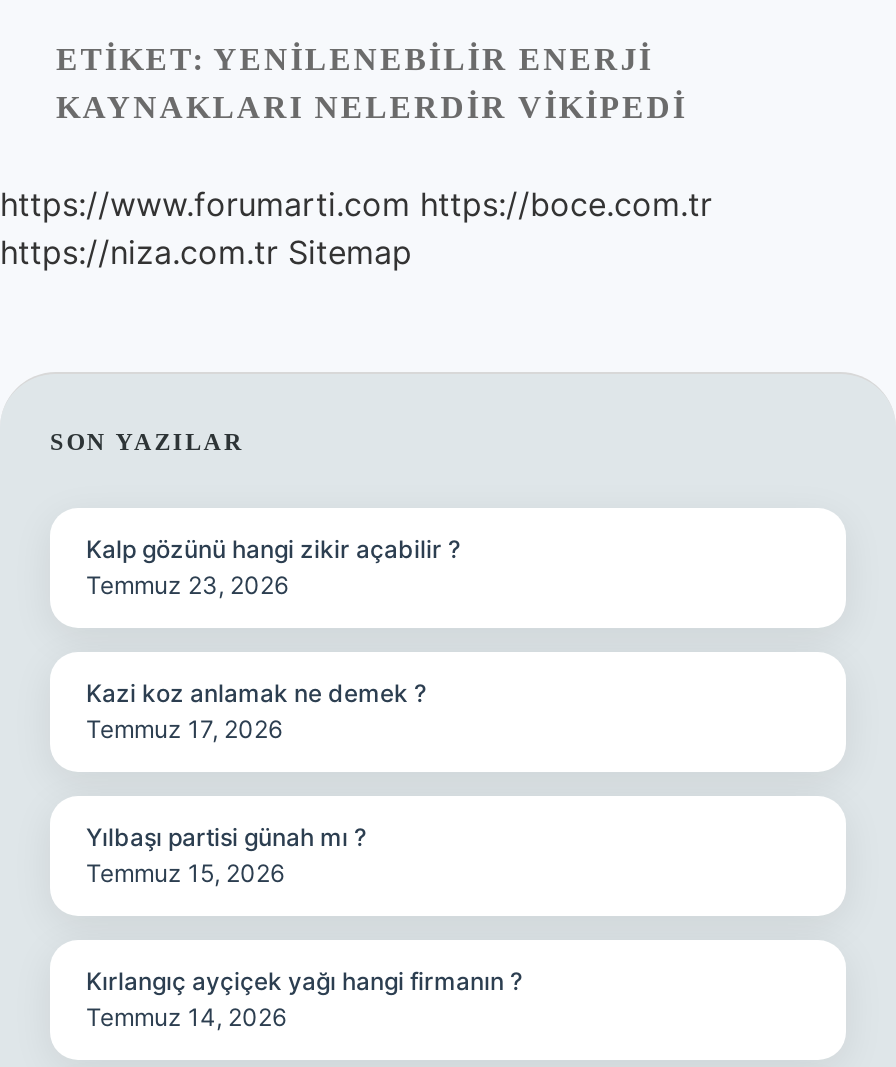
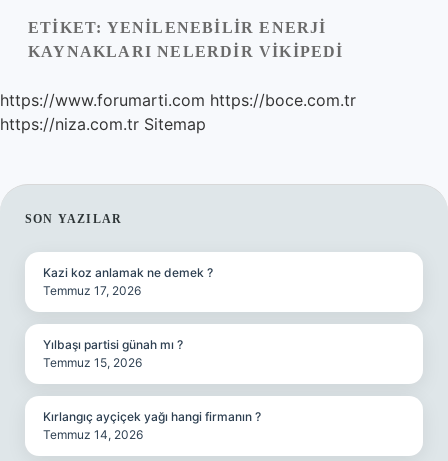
[86,534,460,600] Kalp gözünü hangi zikir açabilir ? | Temmuz 23, 2026 -> none

